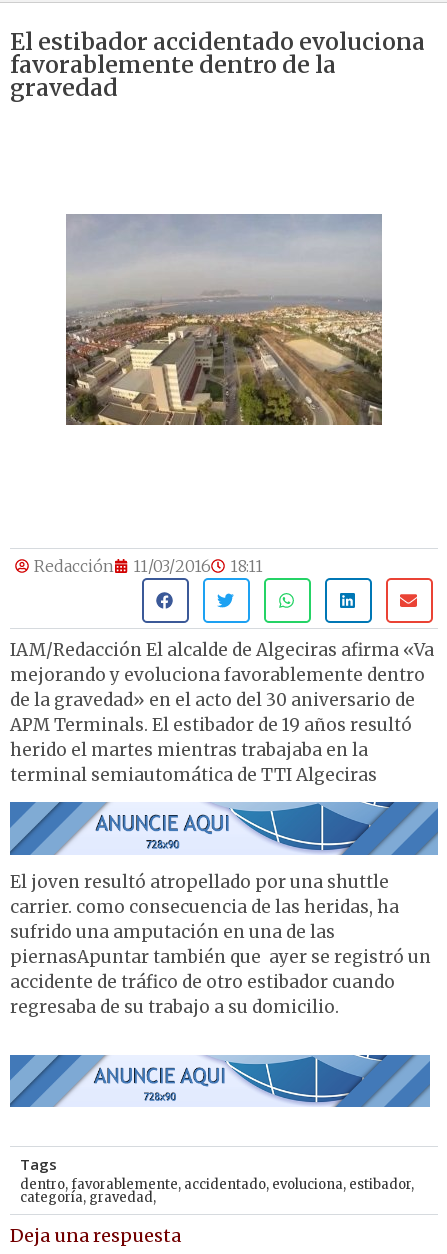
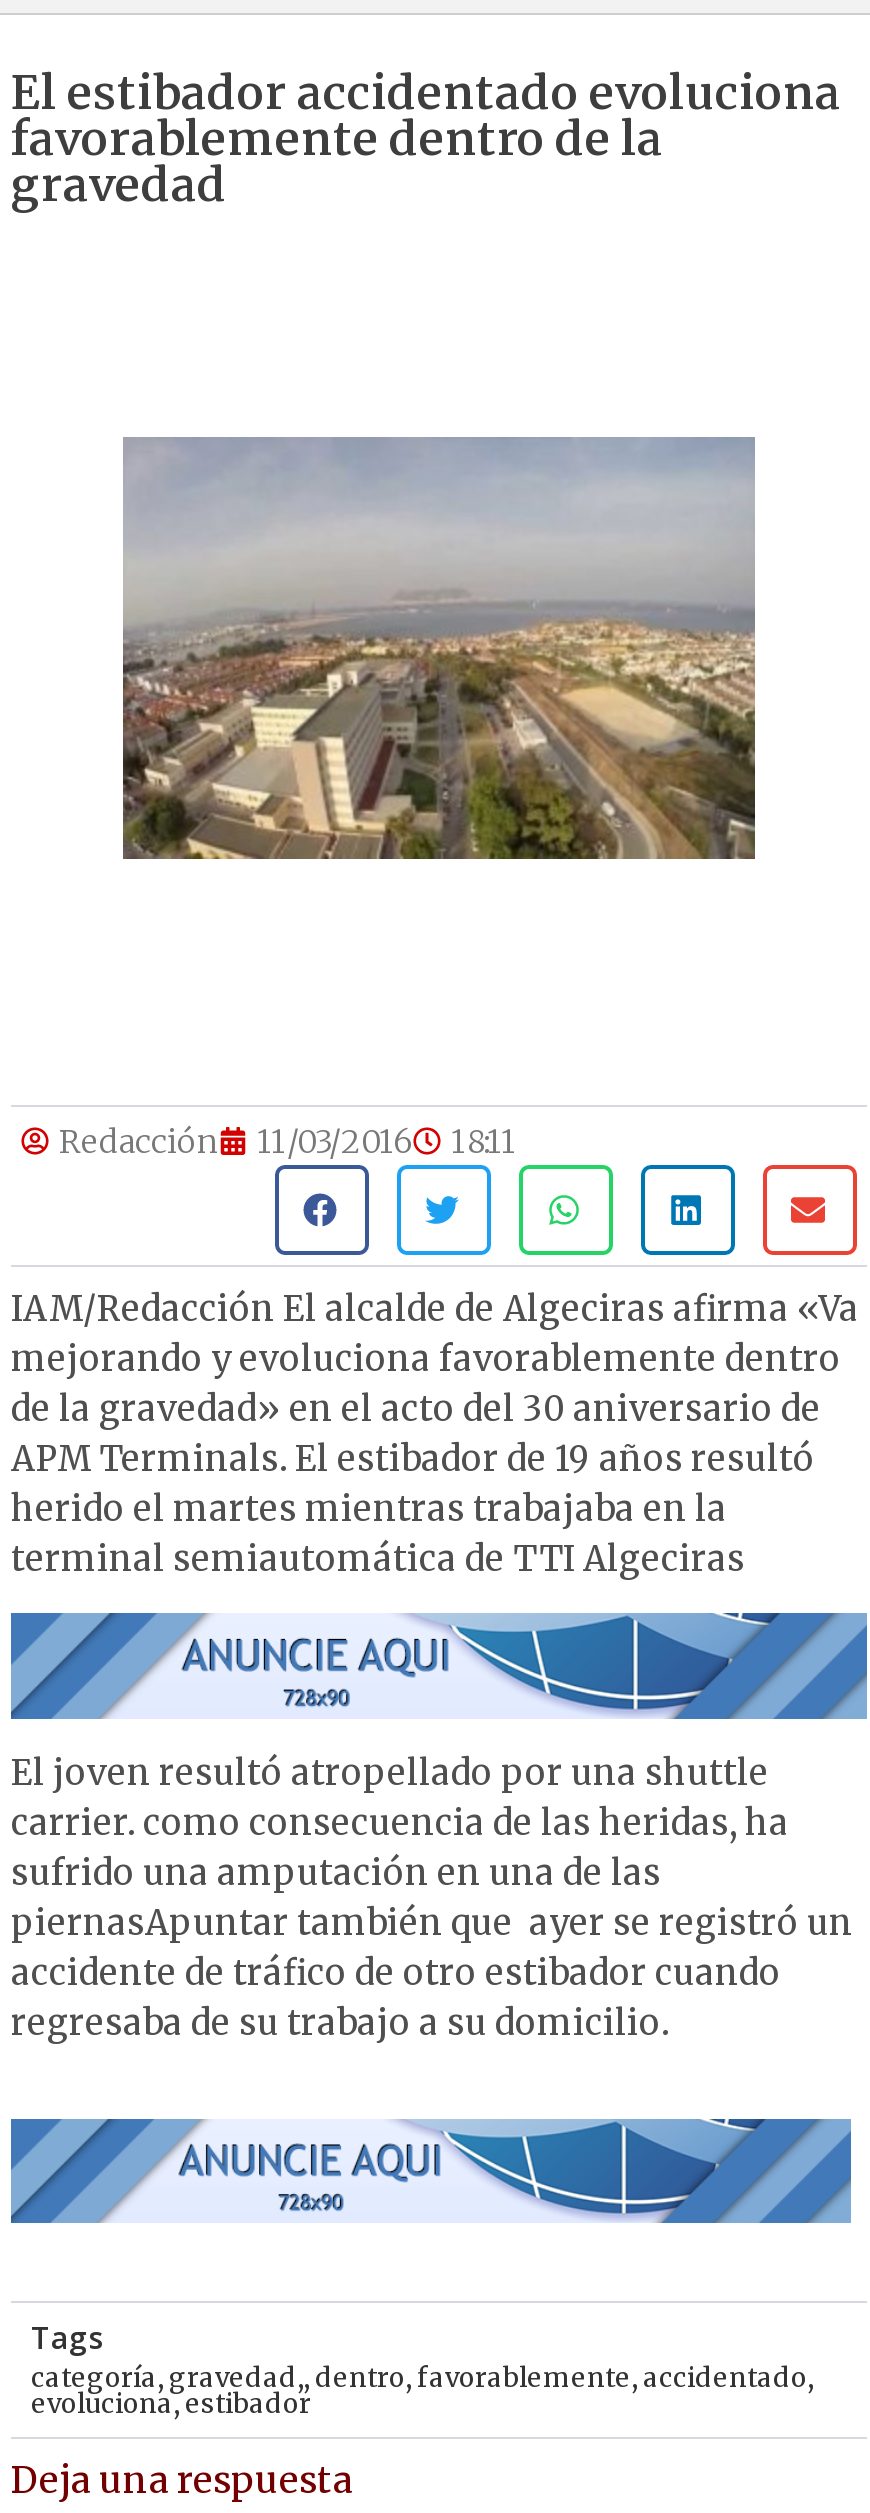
[20,1176,414,1206] dentro, favorablemente, accidentado, evoluciona, estibador, | categoría,gravedad, -> [31,2360,813,2420] categoría, gravedad,, dentro, favorablemente, accidentado, | evoluciona,estibador

